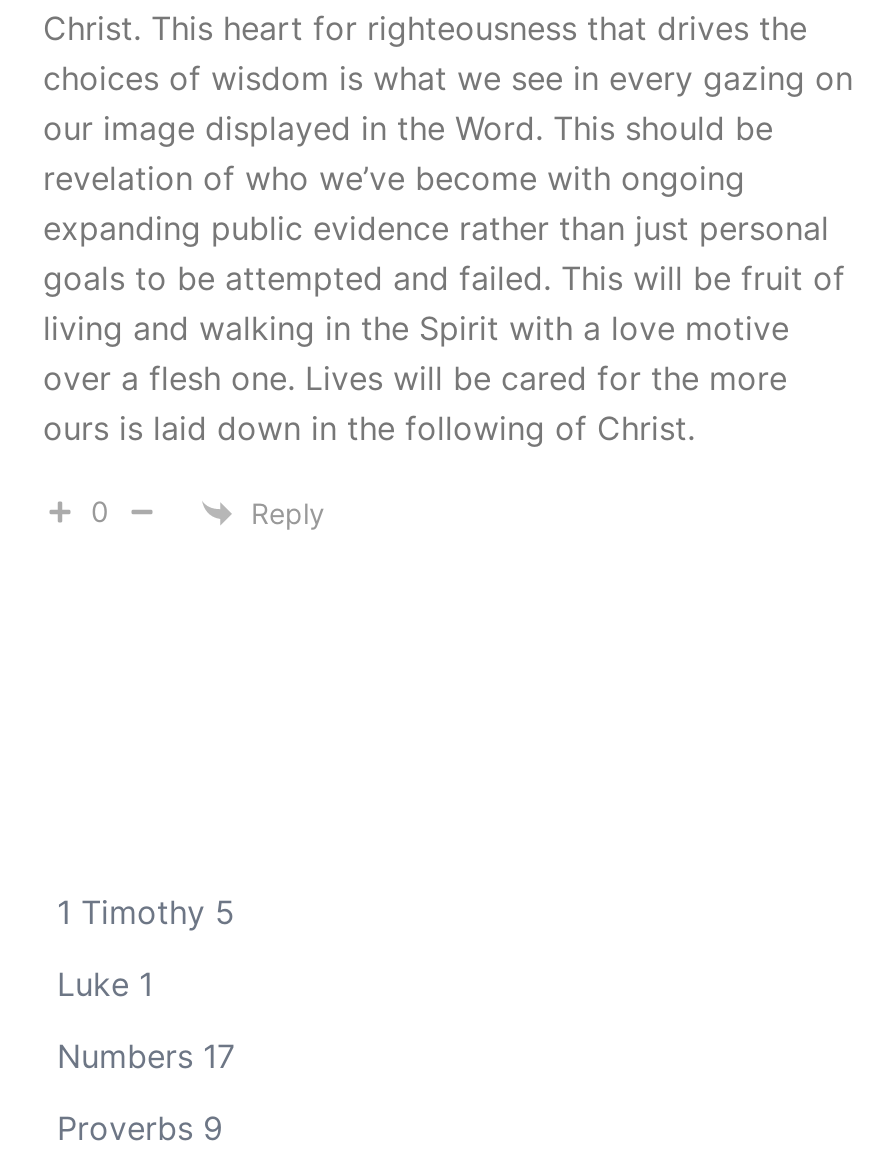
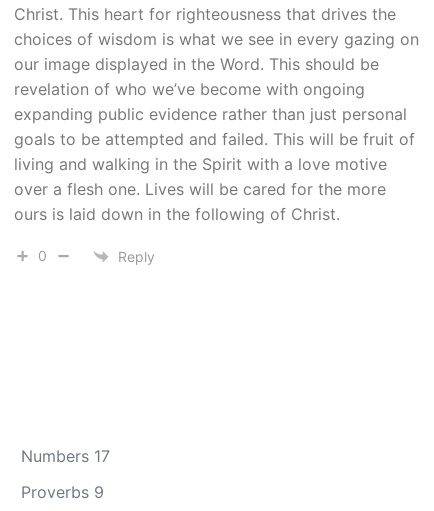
[57,892,235,1004] 1 Timothy 5 | Luke 1 -> none

